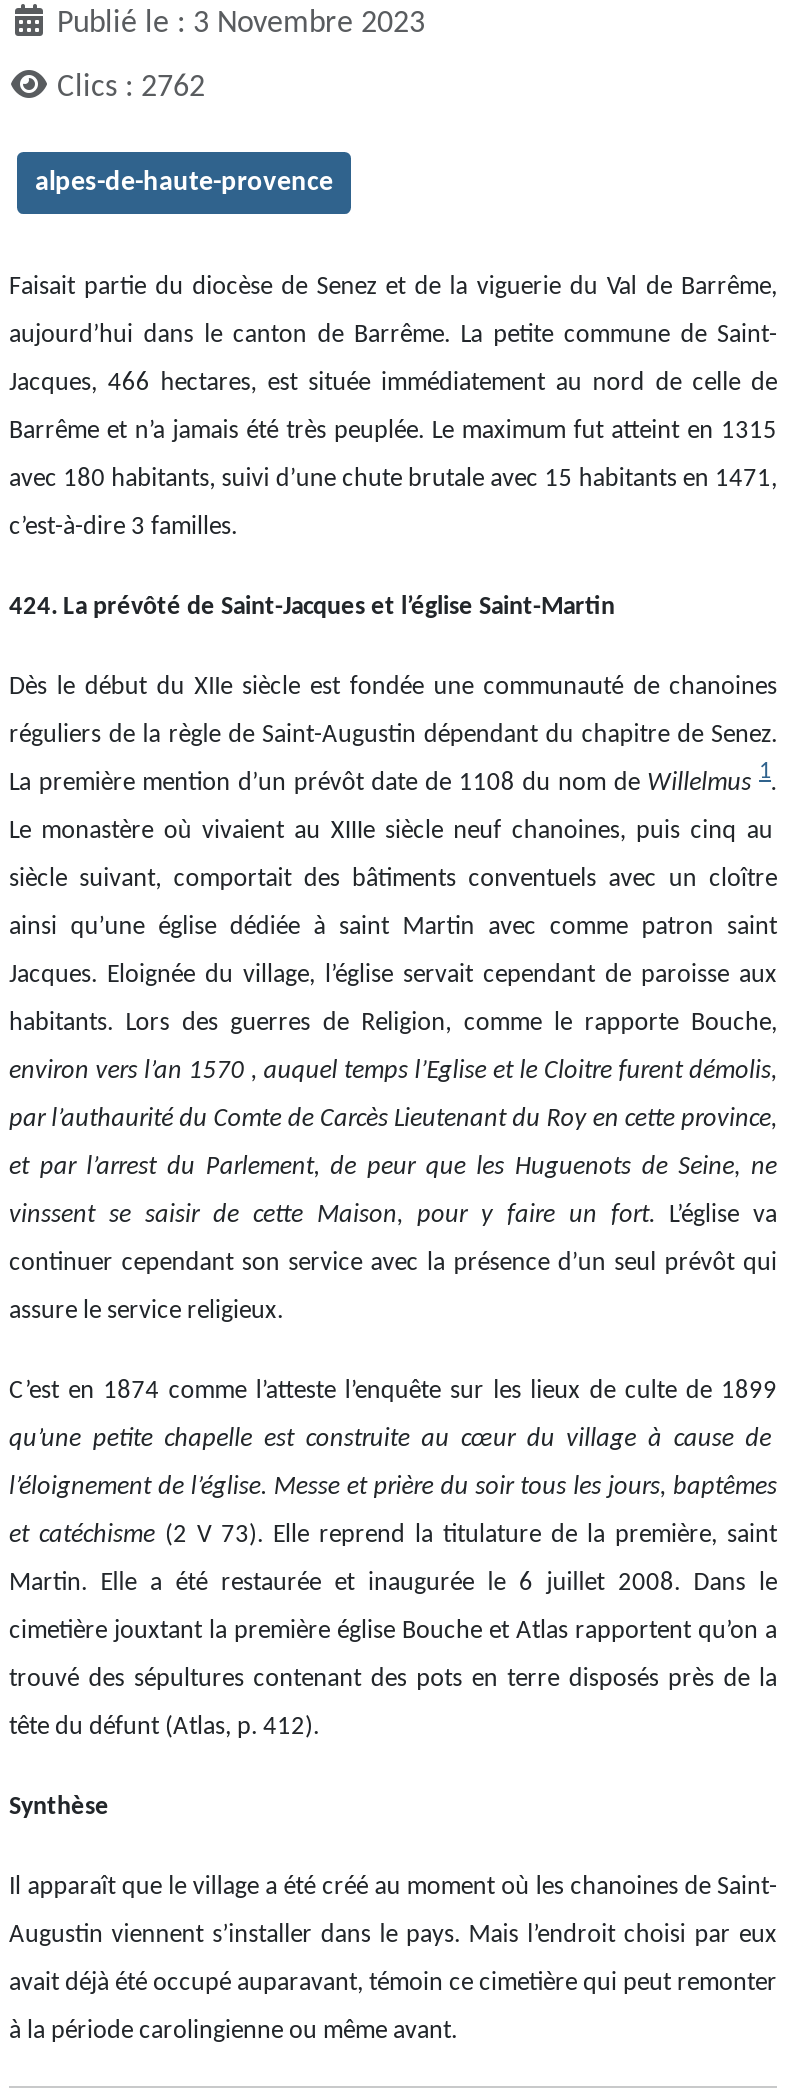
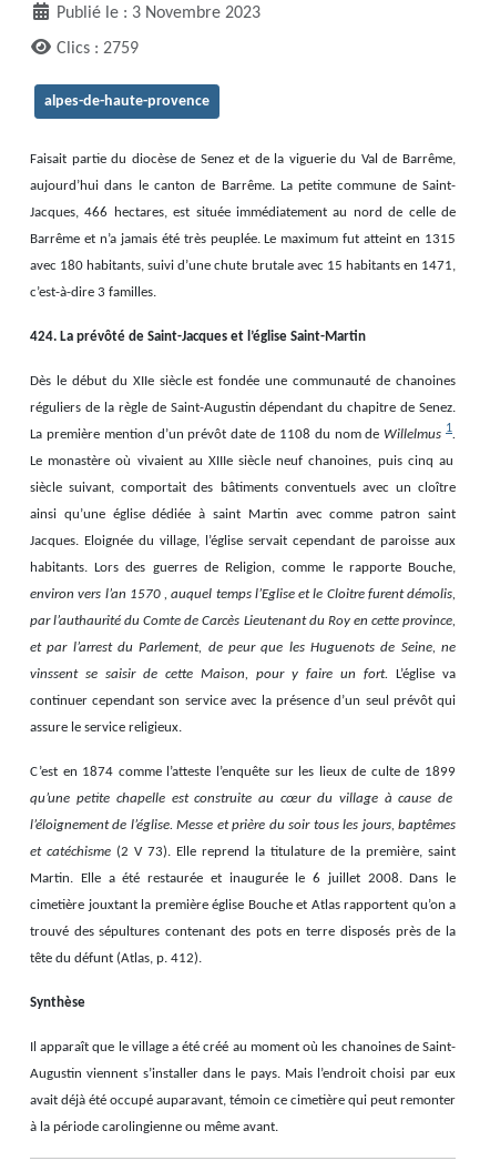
[57,72,205,104] Clics : 2762 -> [57,40,139,58] Clics : 2759

